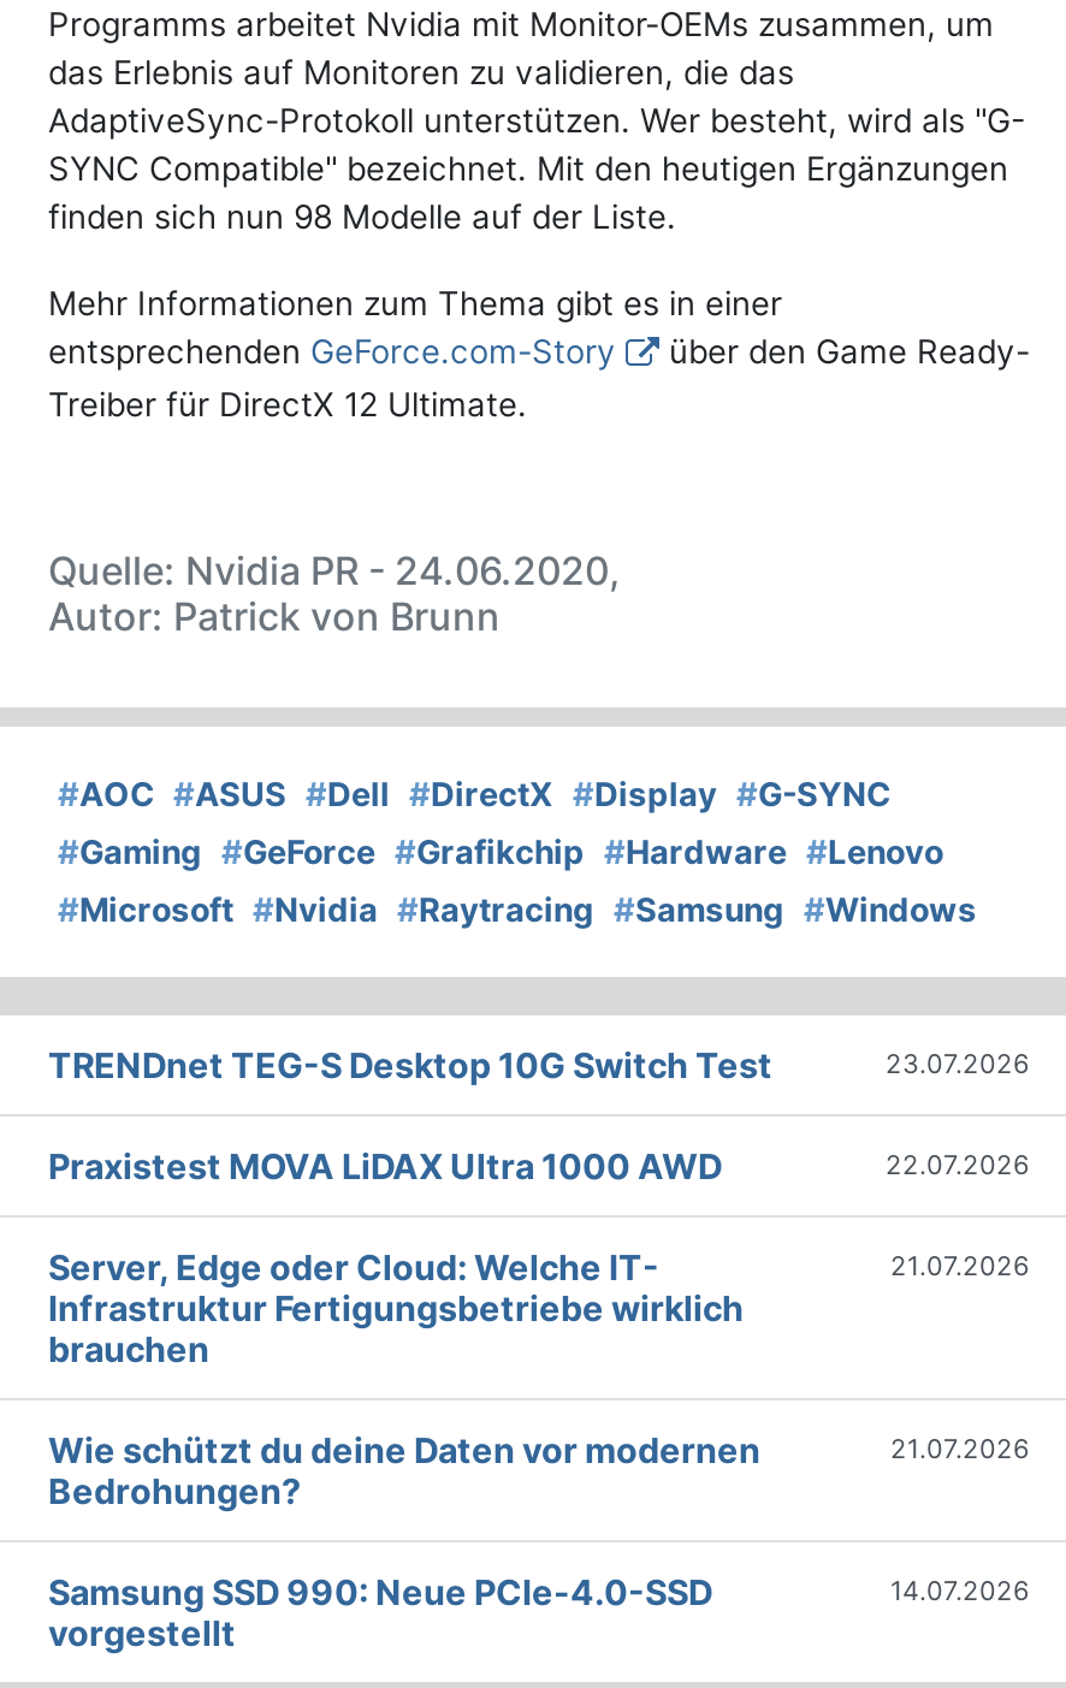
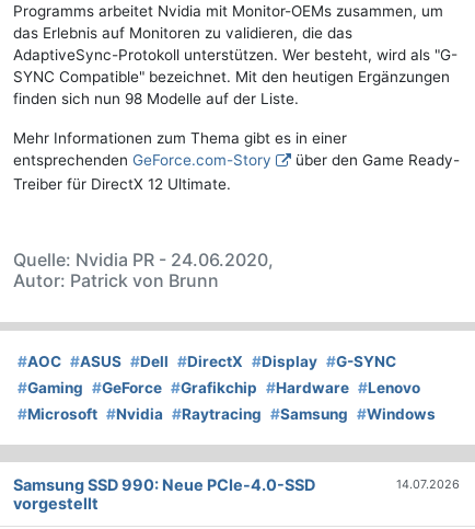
[48,1045,1030,1370] TRENDnet TEG-S Desktop 10G Switch Test | 23.07.2026 | Praxistest MOVA LiDAX Ultra 1000 AWD | 22.07.2026 | Server, Edge oder Cloud: Welche IT- | Infrastruktur Fertigungsbetriebe wirklich | brauchen -> none
[890,1249,1030,1283] 21.07.2026 -> none
[48,1430,760,1512] Wie schützt du deine Daten vor modernen | Bedrohungen? -> none
[890,1432,1030,1466] 21.07.2026 -> none

